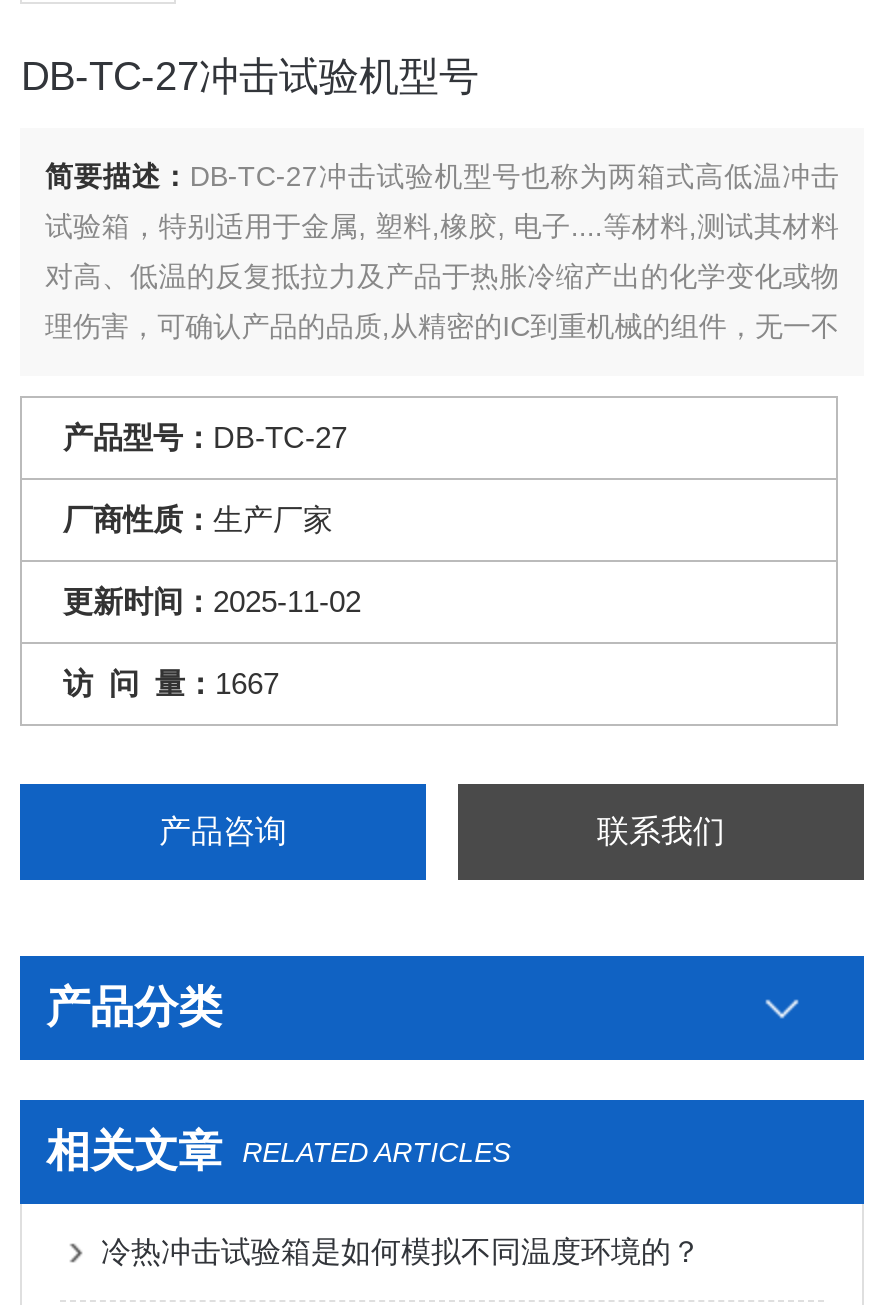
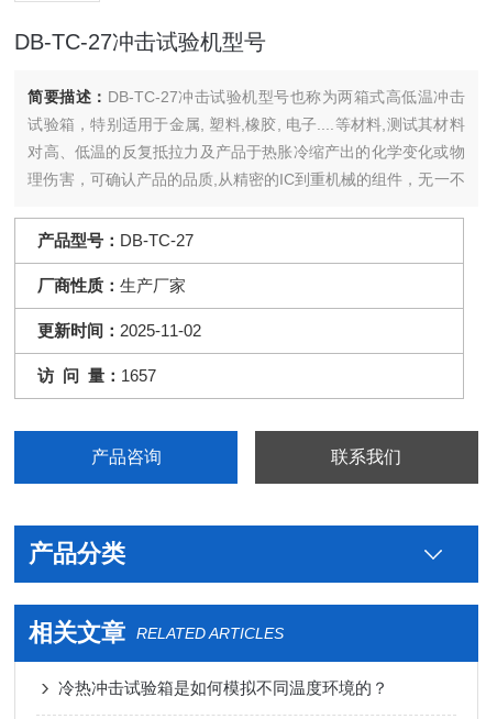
[63,666,279,700] 访 问 量：1667 -> [38,366,157,385] 访 问 量：1657

